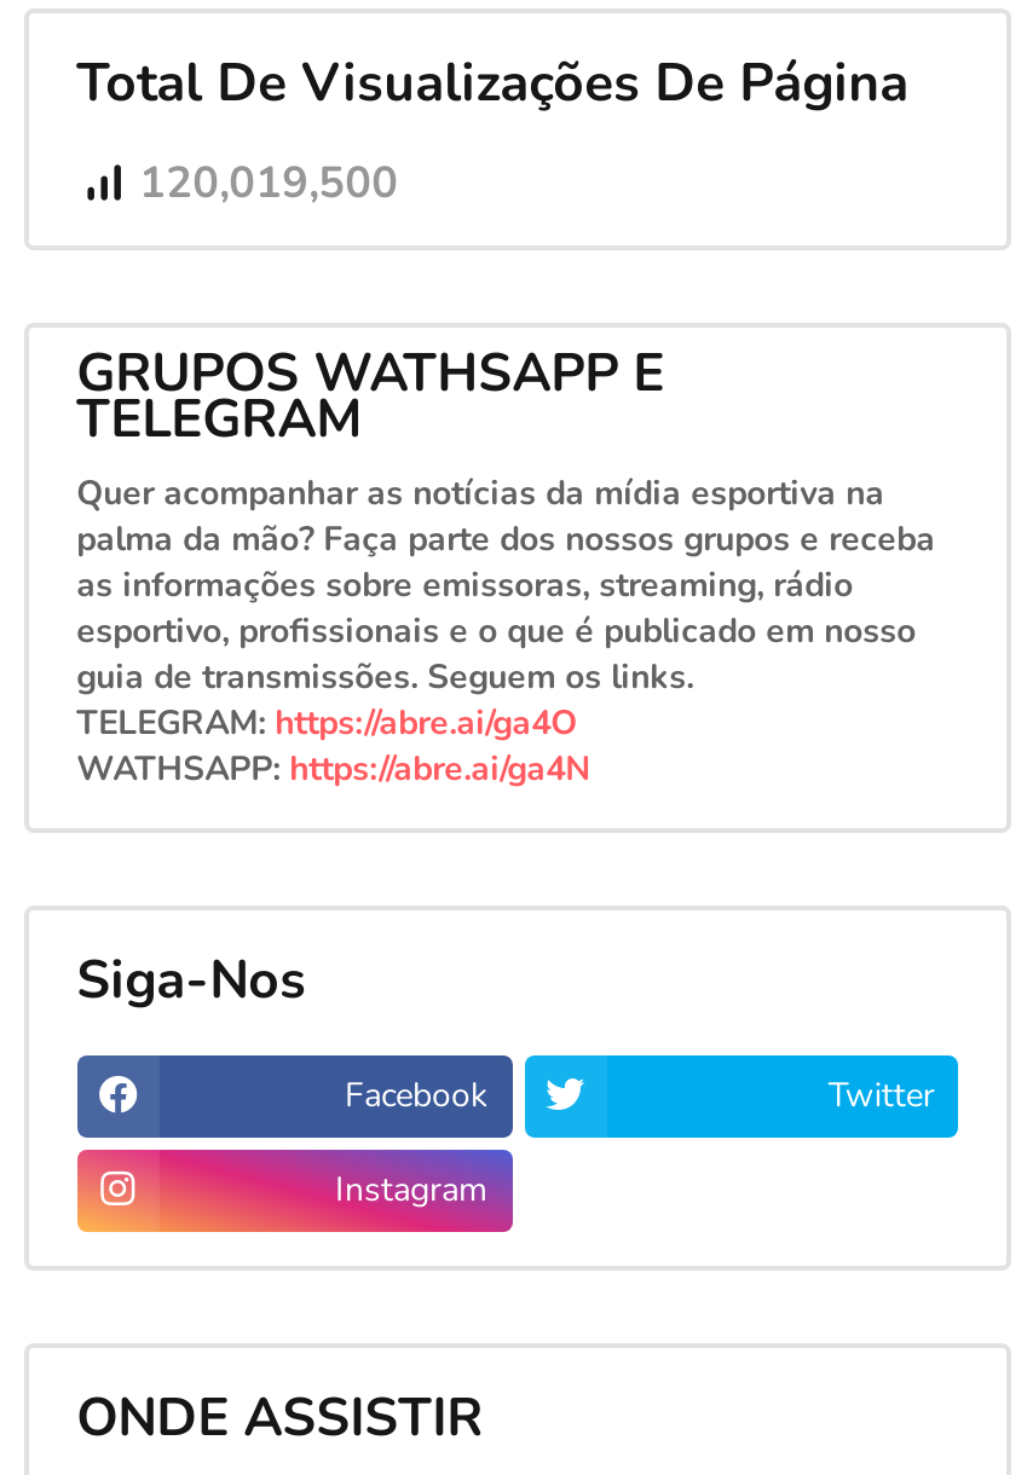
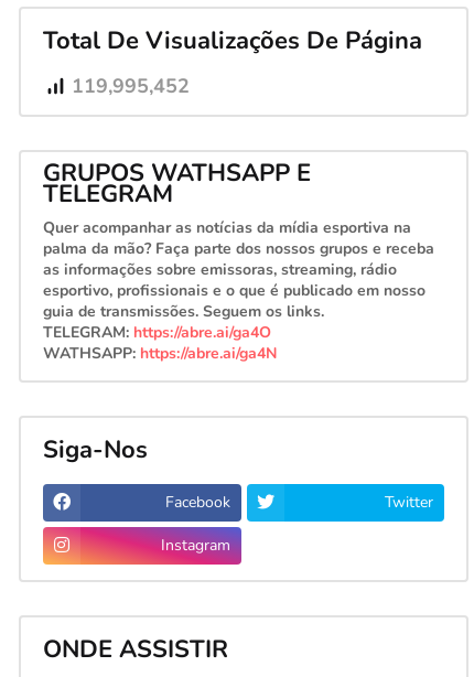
[139,154,398,212] 120,019,500 -> [71,73,189,100] 119,995,452

